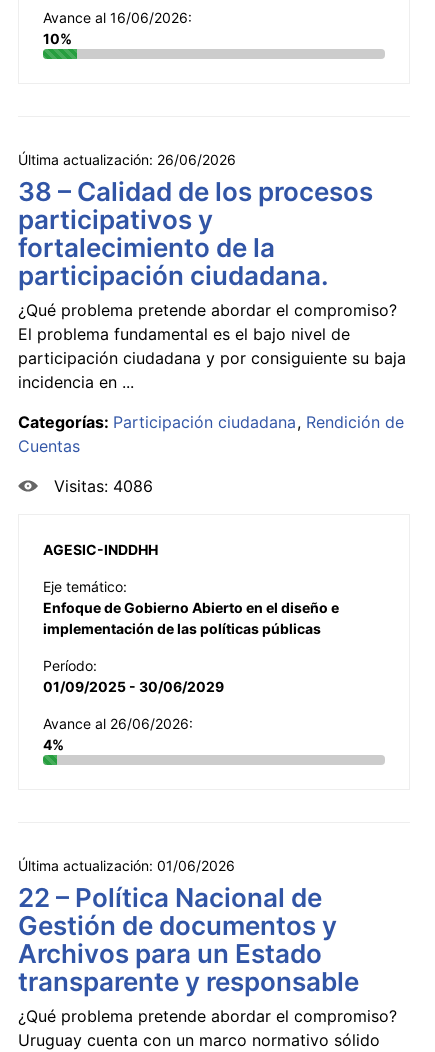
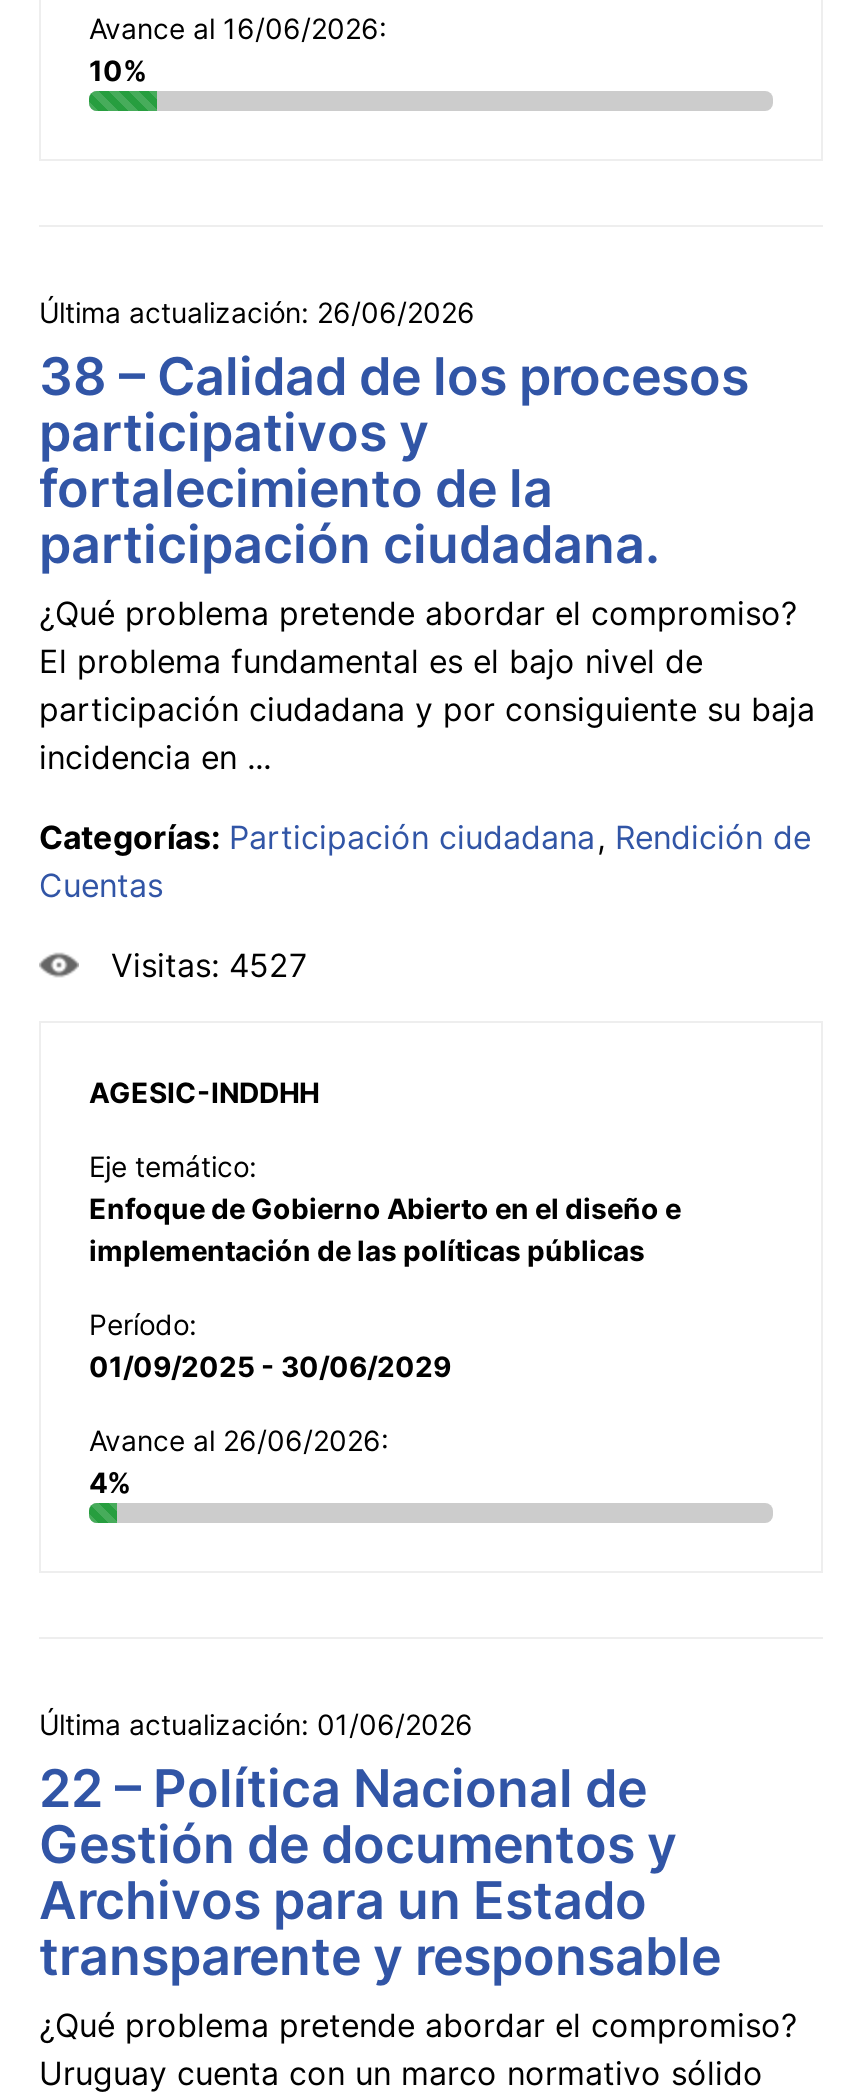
[54,476,153,496] Visitas: 4086 -> [111,945,307,985] Visitas: 4527

